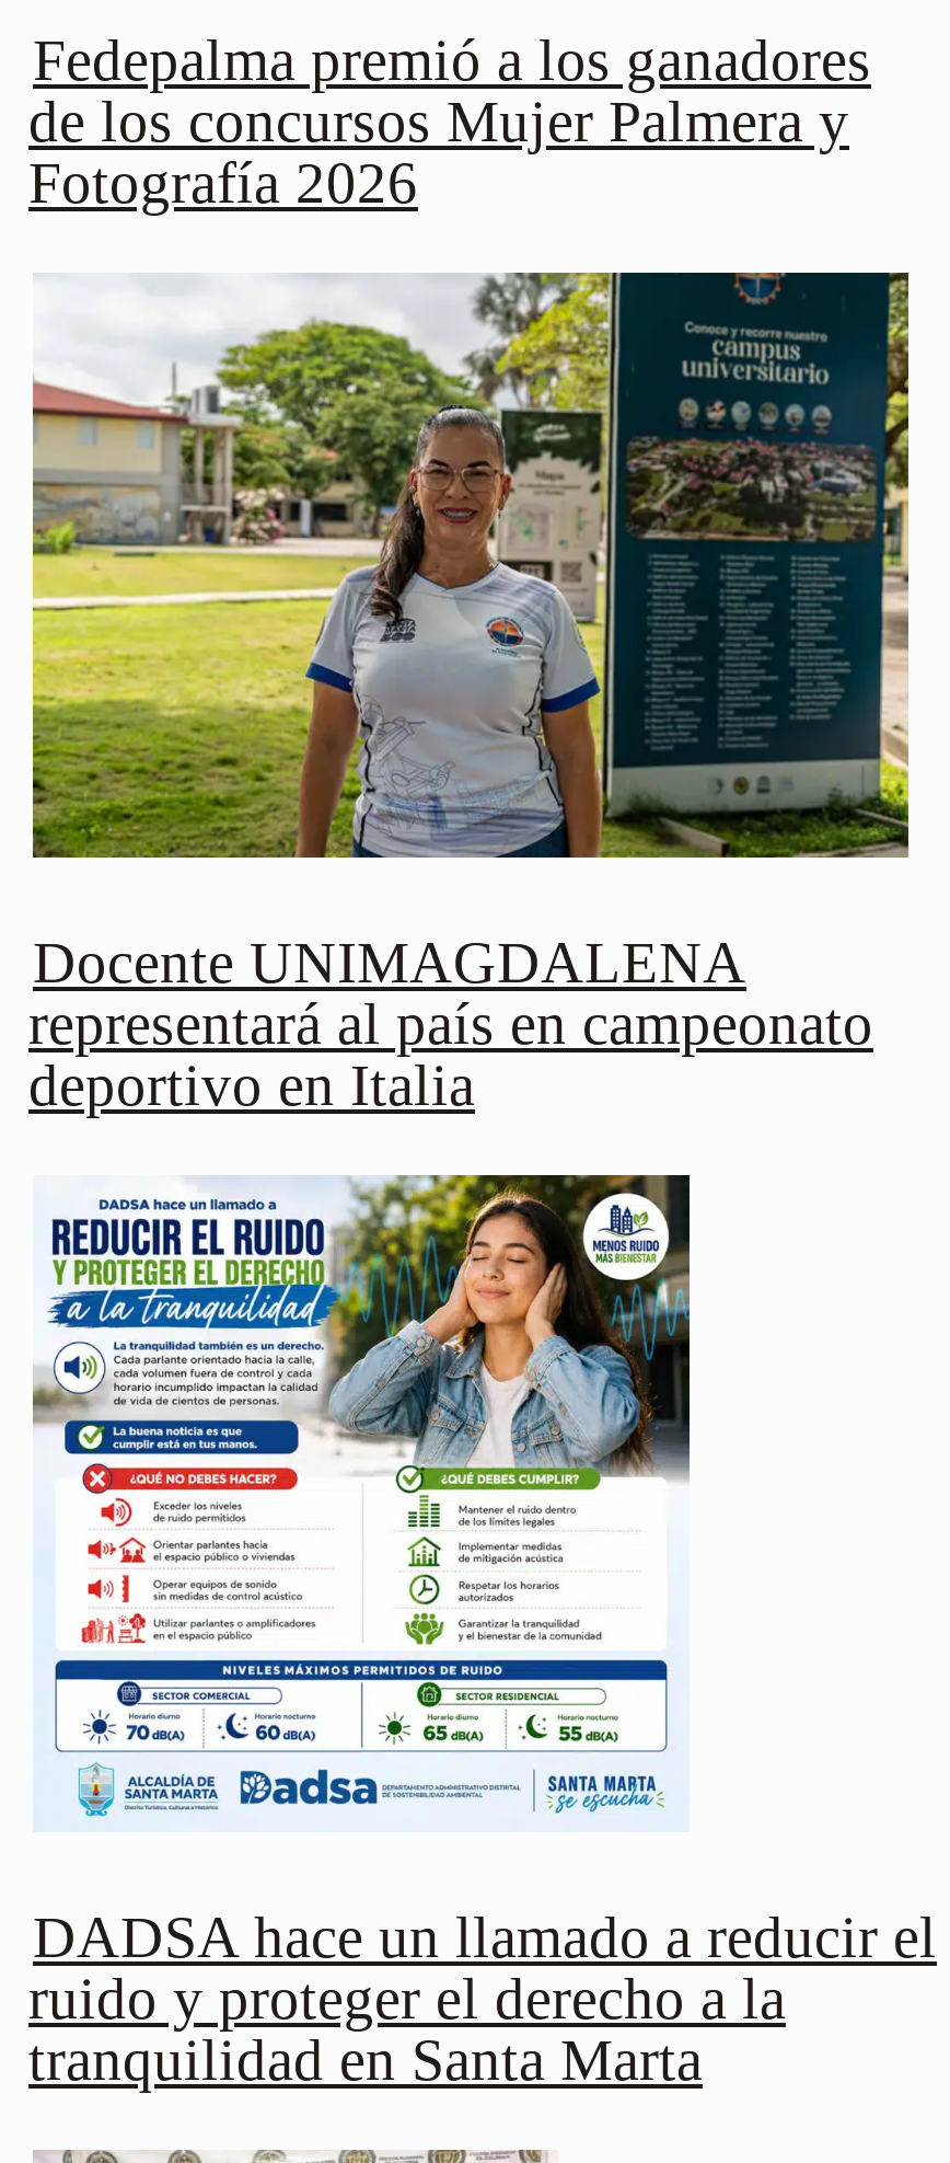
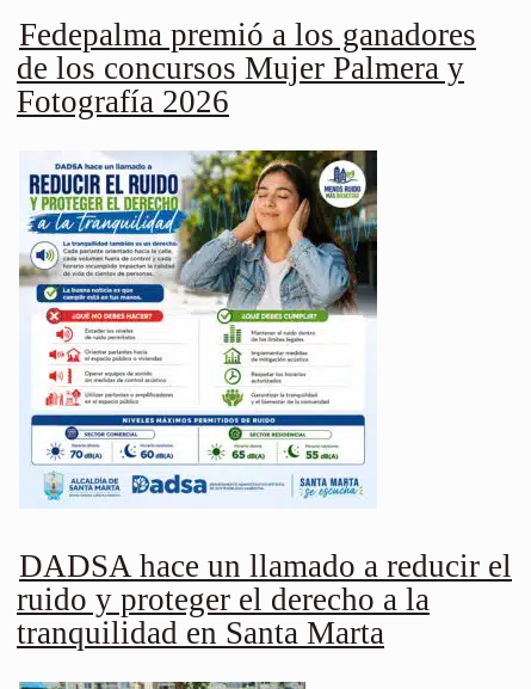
[28,269,911,1118] [image] | Docente UNIMAGDALENA | representará al país en campeonato | deportivo en Italia -> none

